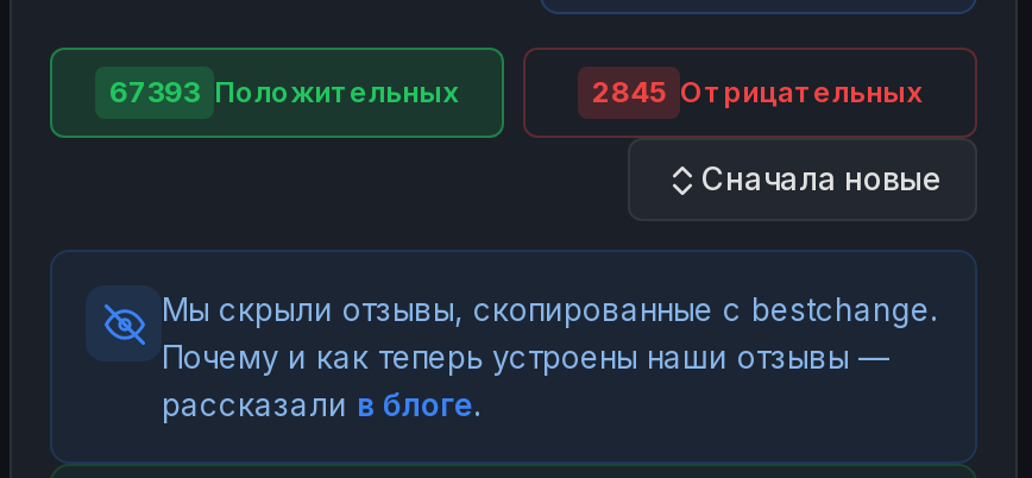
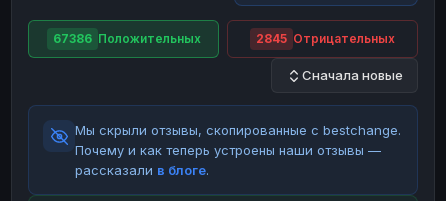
[109,74,459,109] 67393 Положительных -> [52,31,200,46] 67386 Положительных

